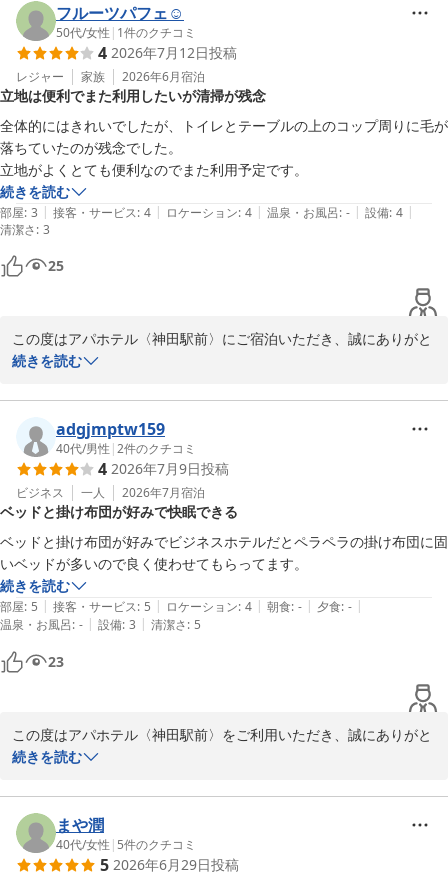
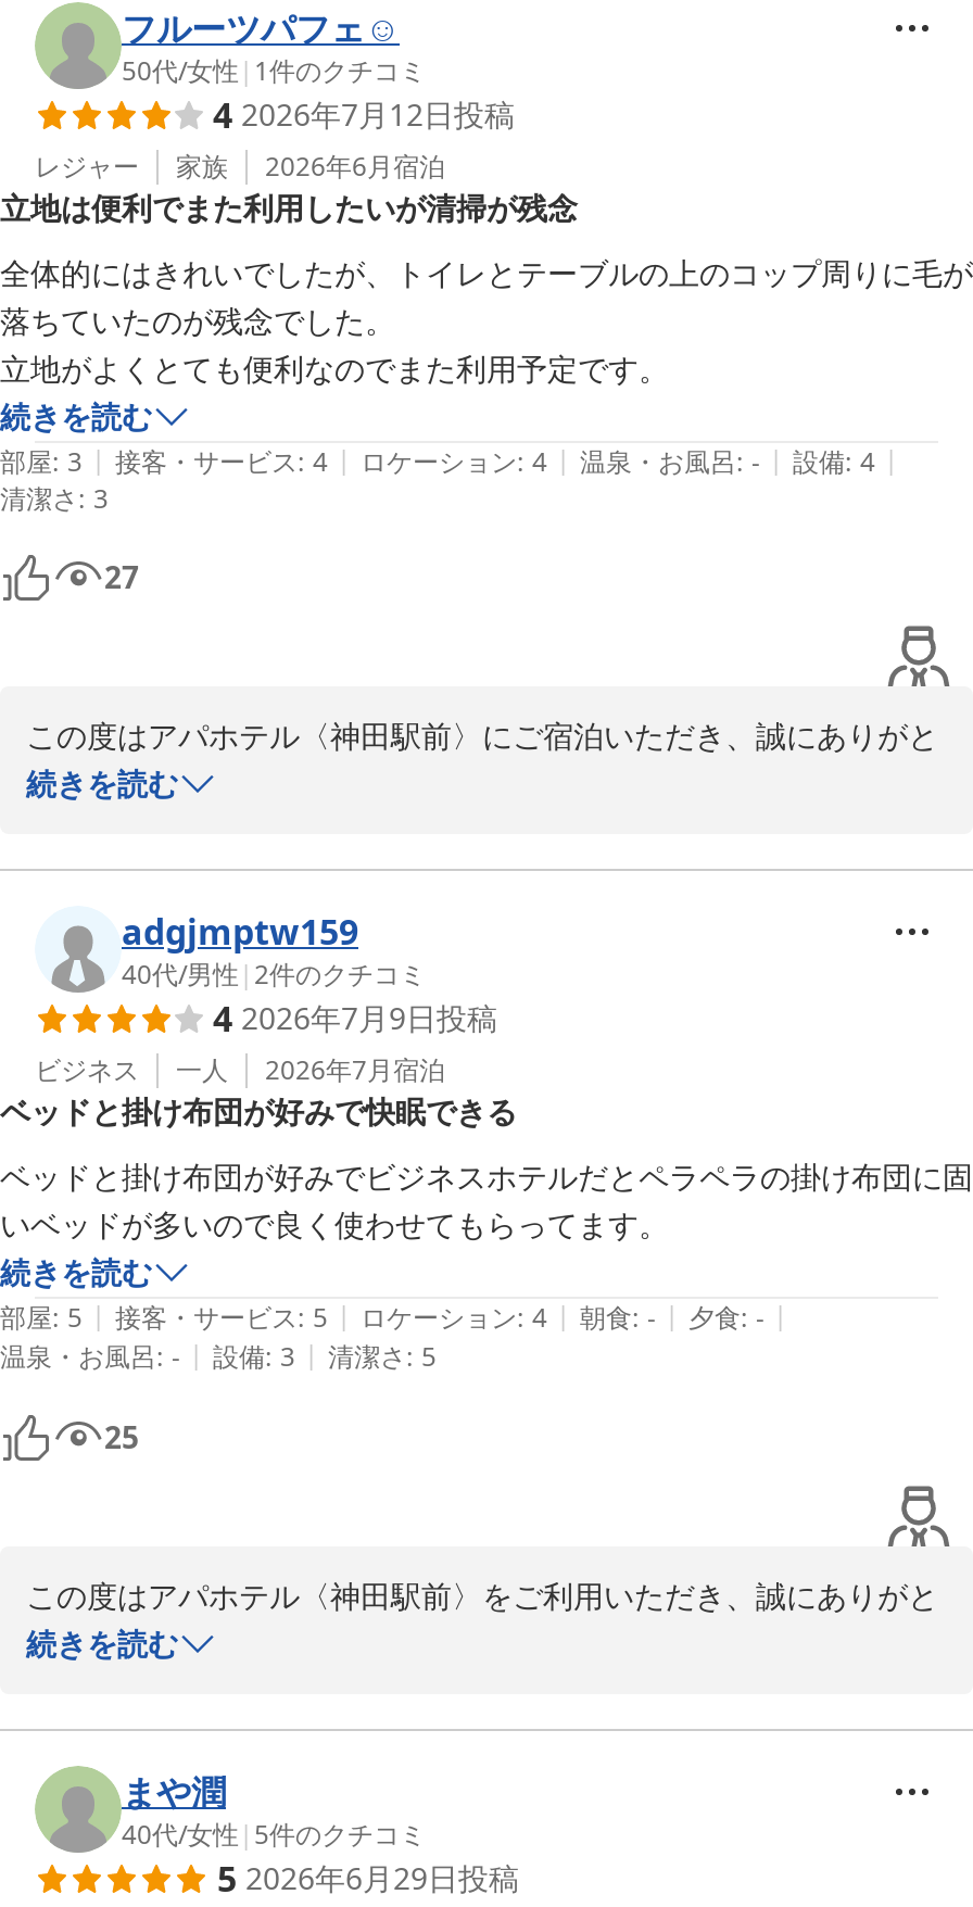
[48,256,64,275] 25 -> [104,556,139,597] 27
[48,652,64,671] 23 -> [104,1416,139,1457] 25

